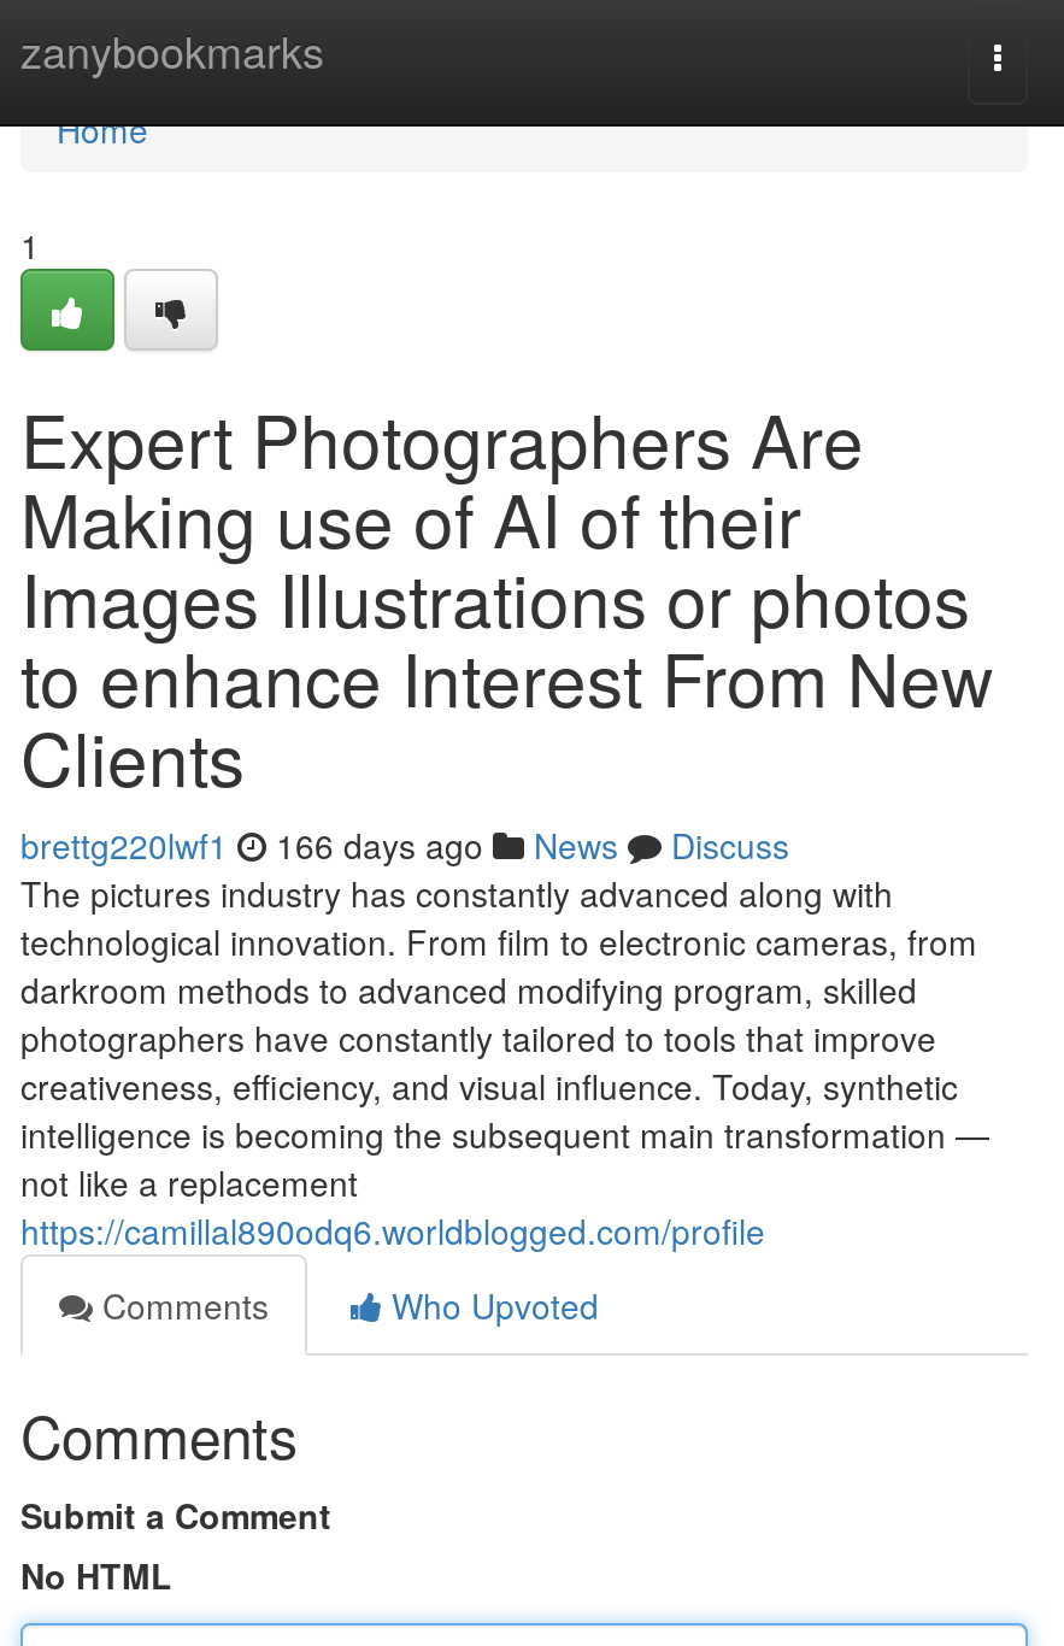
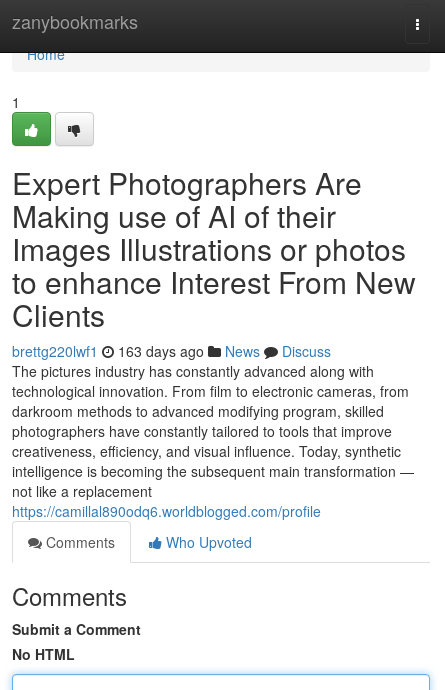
[20,821,789,869] brettg220lwf1 166 days ago News Discuss -> [12,341,331,361] brettg220lwf1 163 days ago News Discuss

